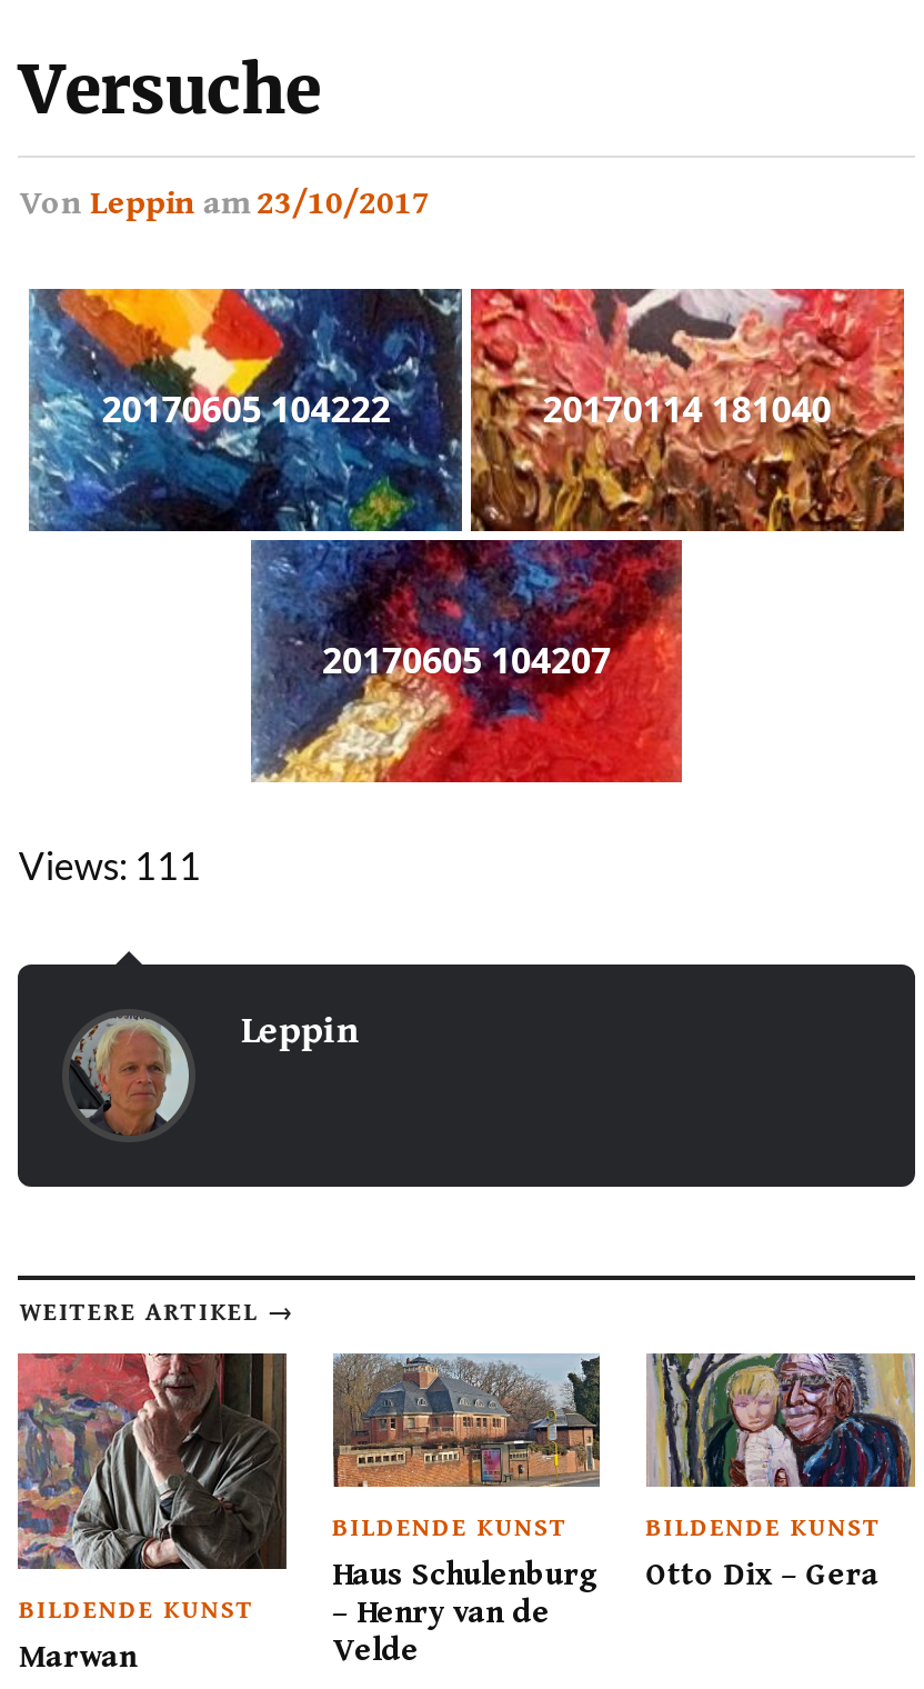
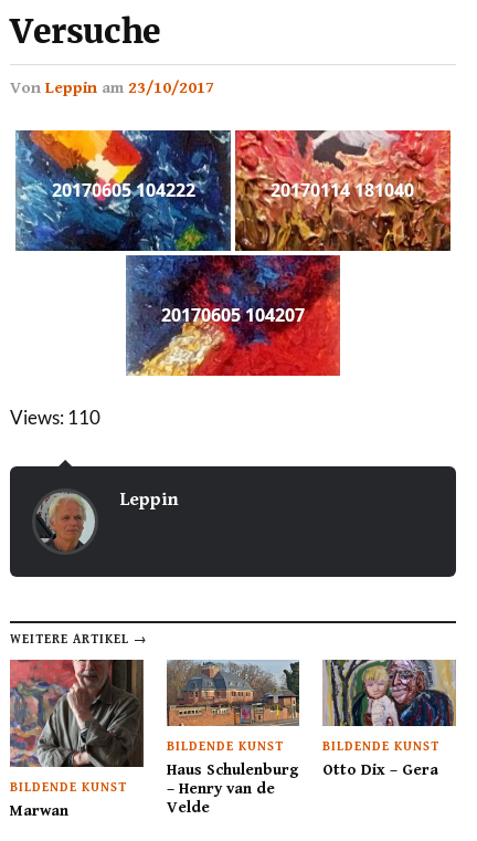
[19,842,201,889] Views: 111 -> [10,405,101,429] Views: 110

